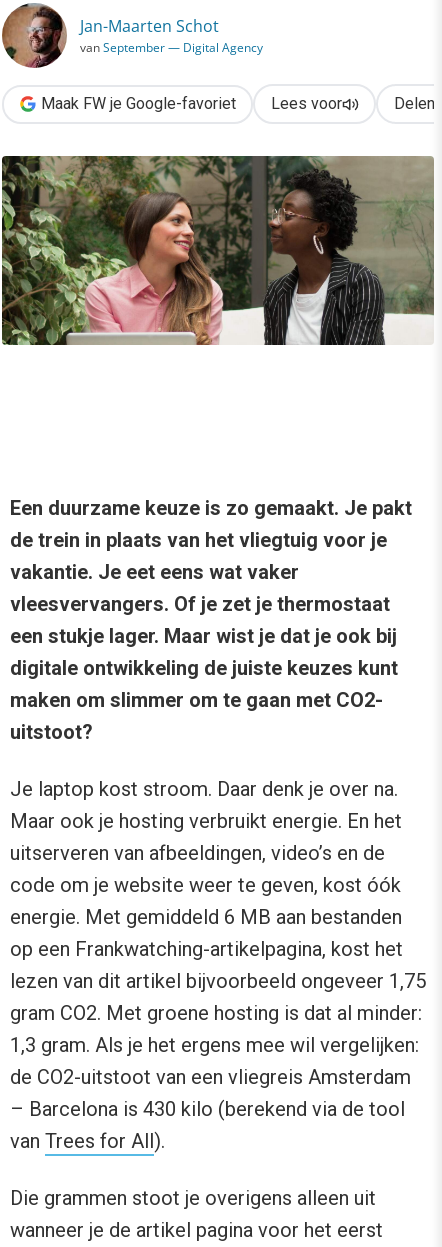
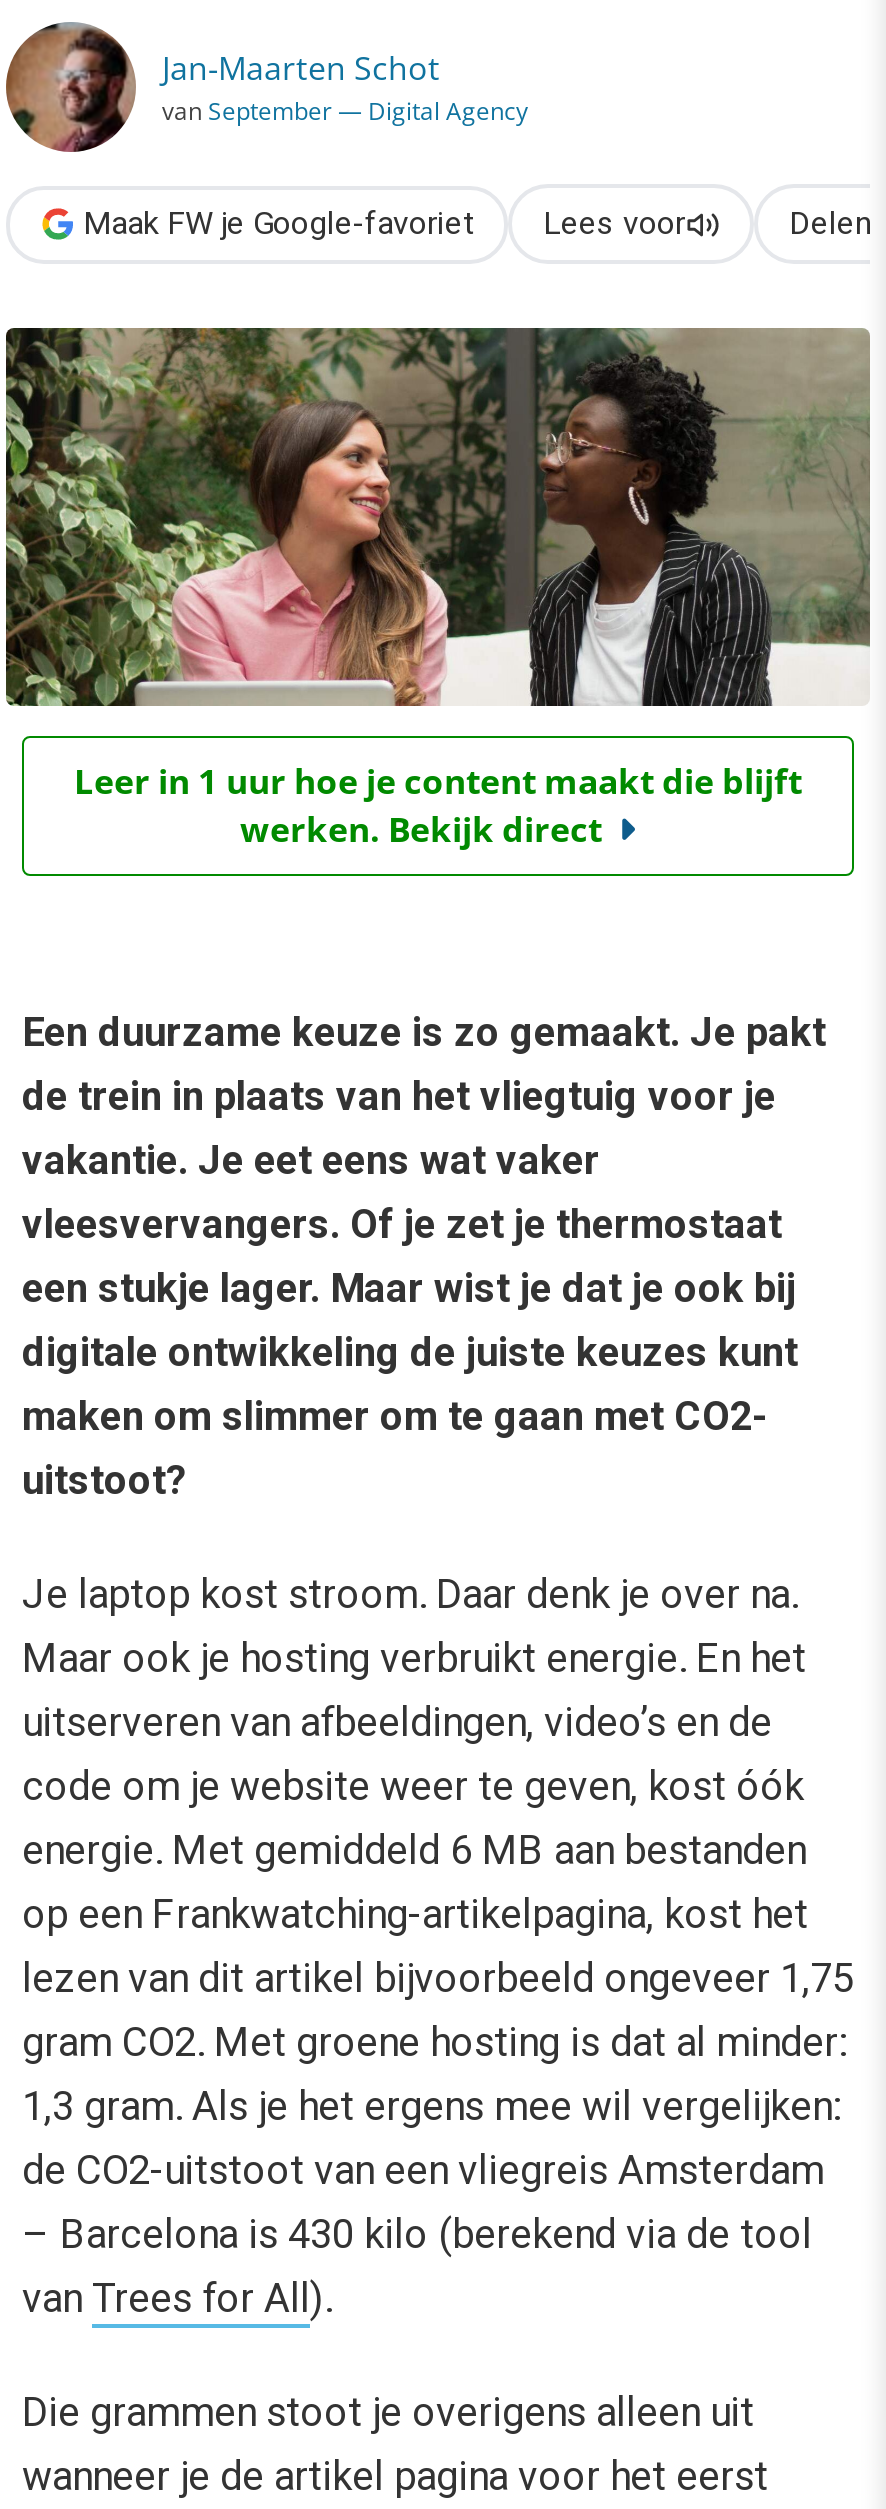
none -> [74,759,802,853] Leer in 1 uur hoe je content maakt die blijft | werken. Bekijk direct

